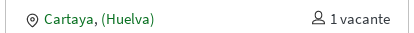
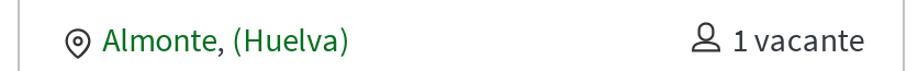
[44,9,155,28] Cartaya, (Huelva) -> [102,18,351,59] Almonte, (Huelva)

